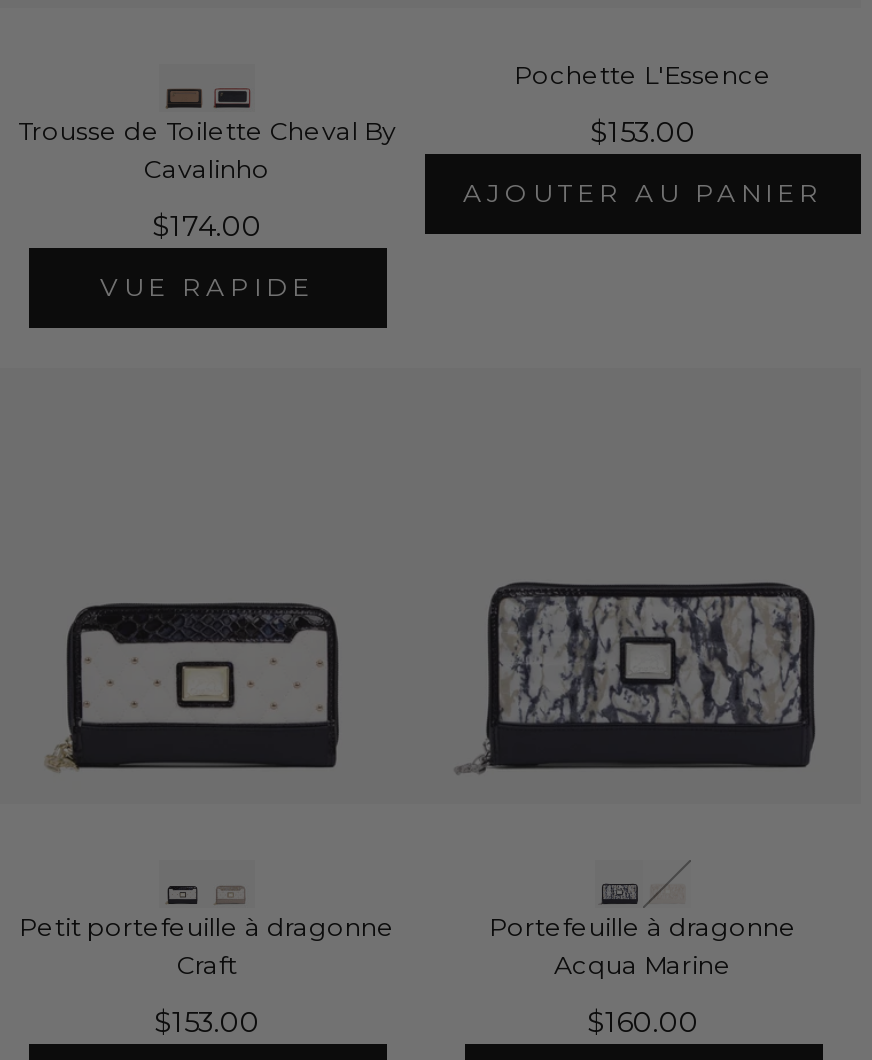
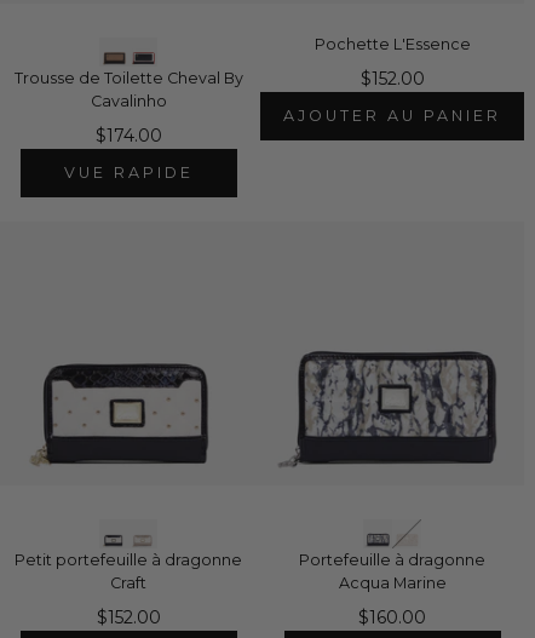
[590,115,696,151] $153.00 -> [360,67,424,89] $152.00
[154,1005,260,1041] $153.00 -> [96,606,160,628] $152.00

